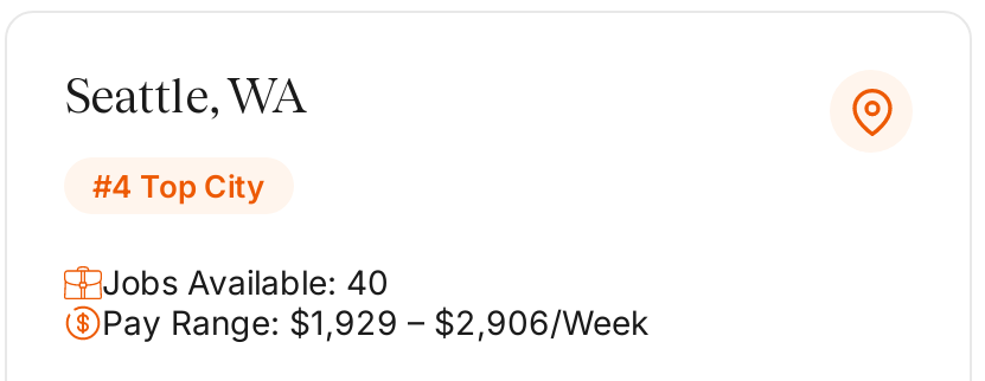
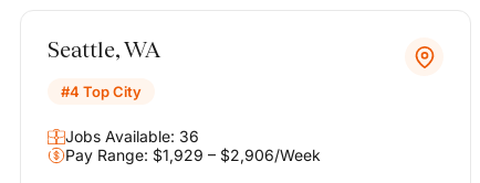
[102,261,389,302] Jobs Available: 40 -> [65,127,199,146] Jobs Available: 36

